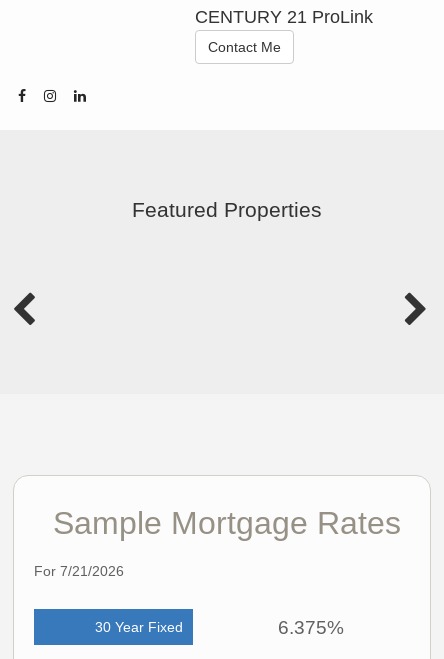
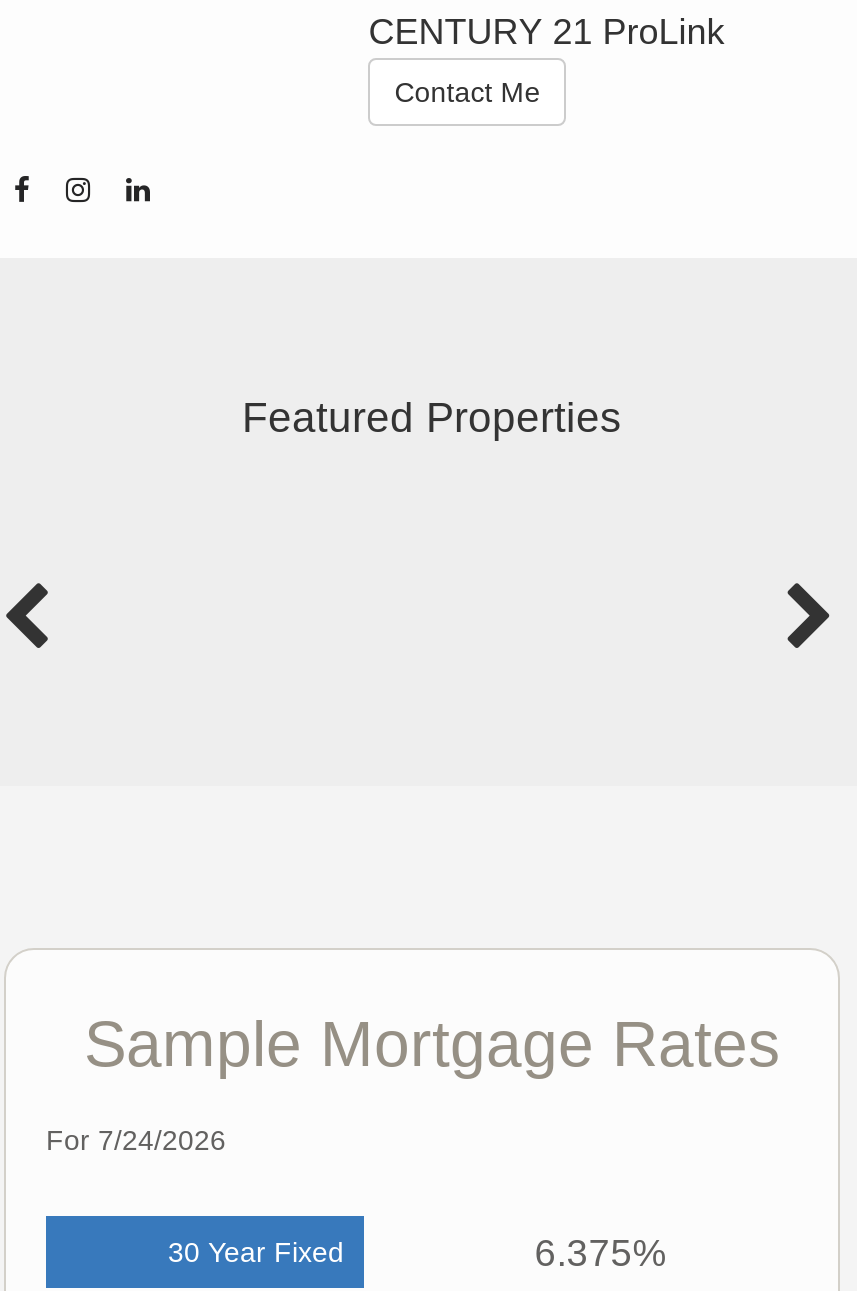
[34,563,124,579] For 7/21/2026 -> [46,1125,226,1157] For 7/24/2026

